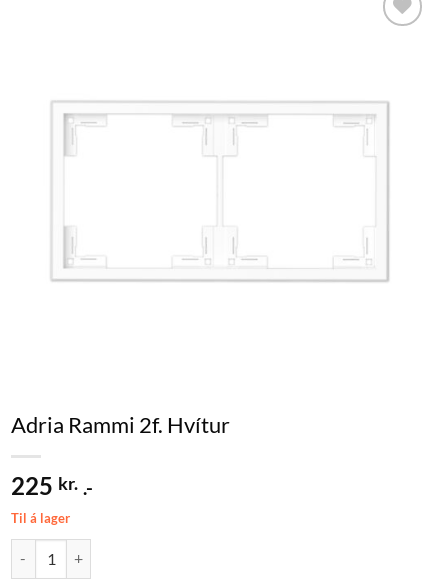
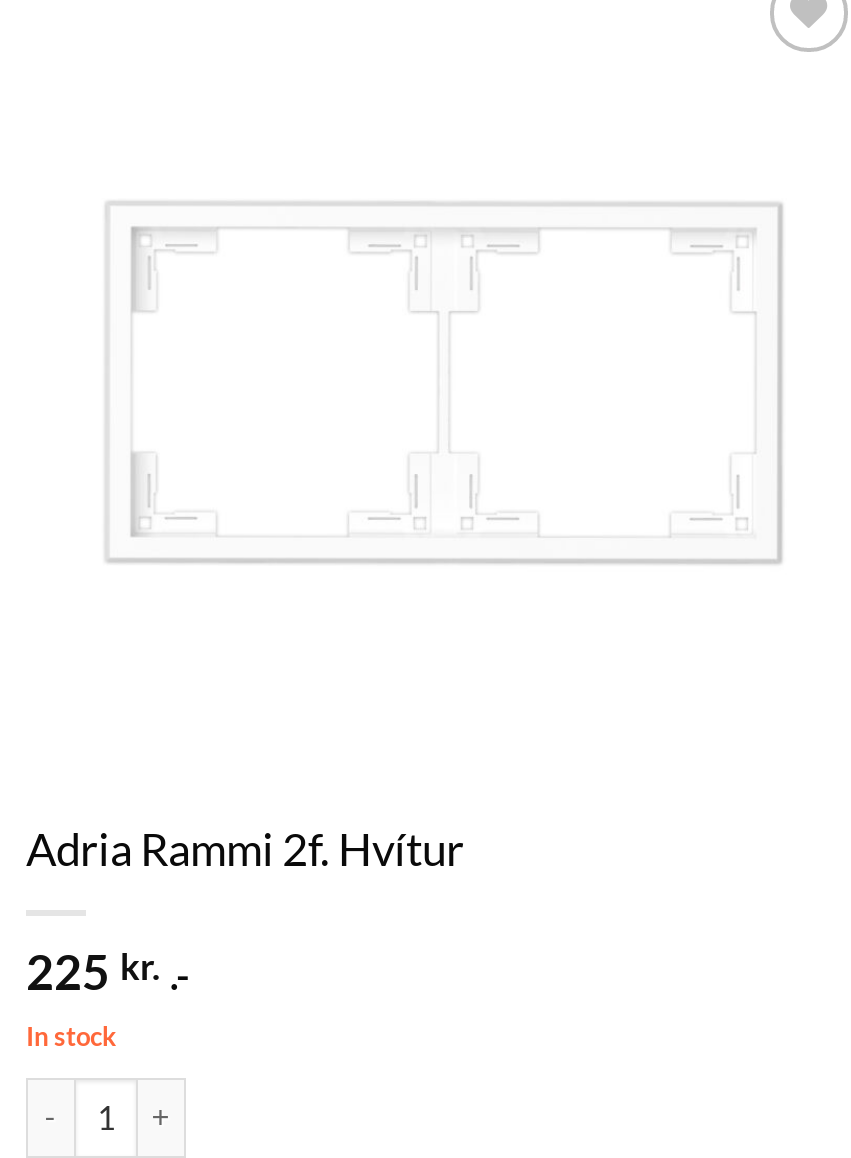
[11,510,70,526] Til á lager -> [26,1020,116,1052] In stock

